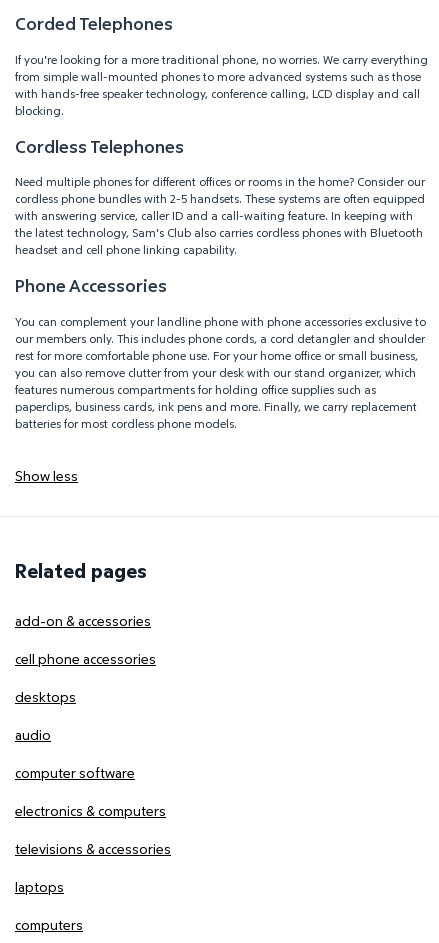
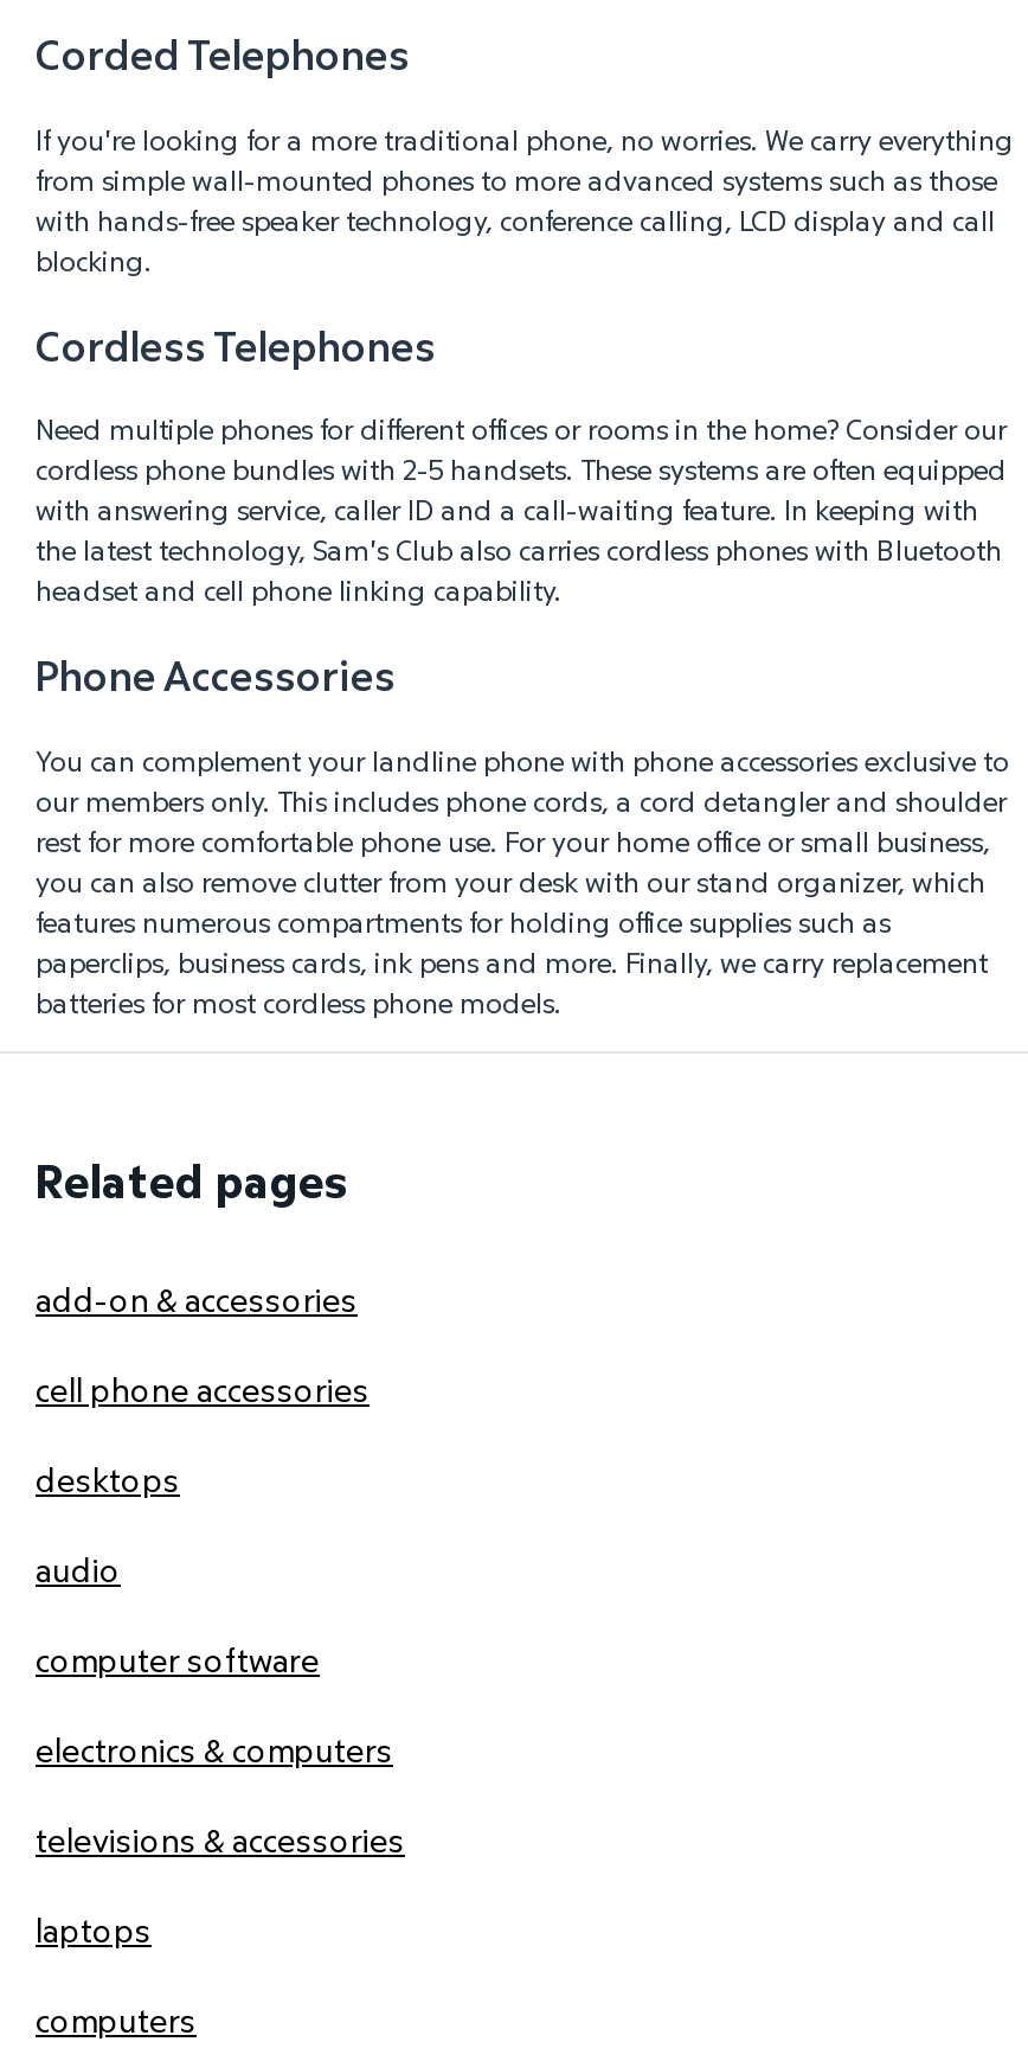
[15,466,78,485] Show less -> none

